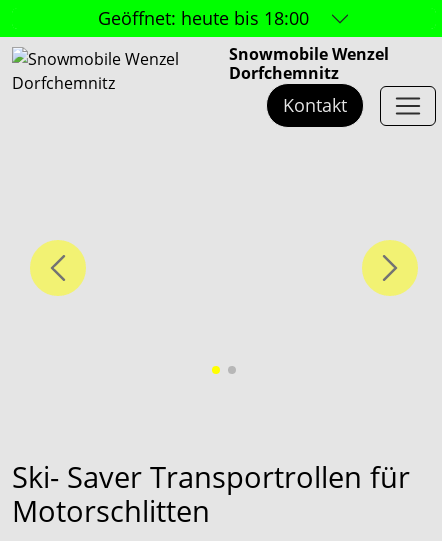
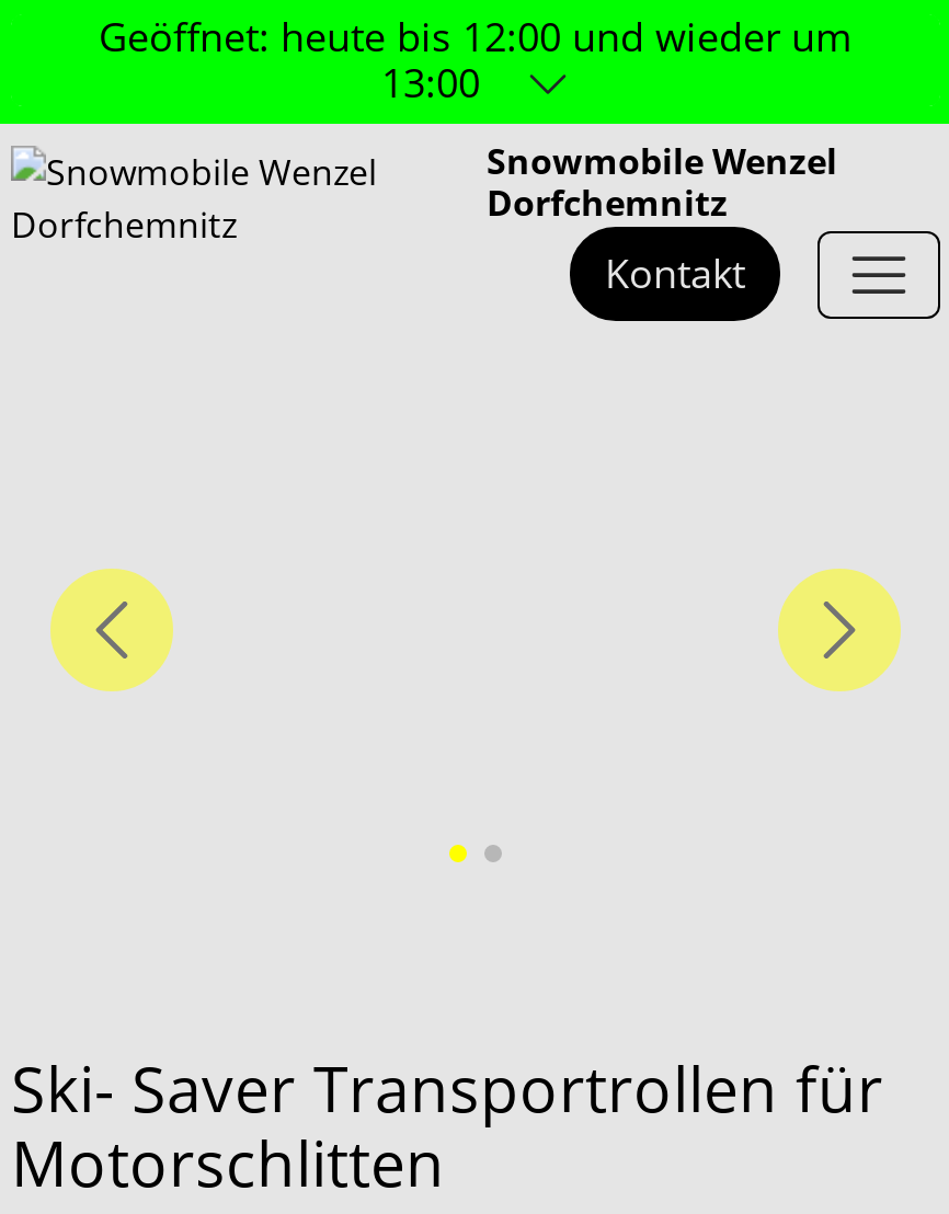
[98,6,309,30] Geöffnet: heute bis 18:00 -> [99,10,853,108] Geöffnet: heute bis 12:00 und wieder um | 13:00

